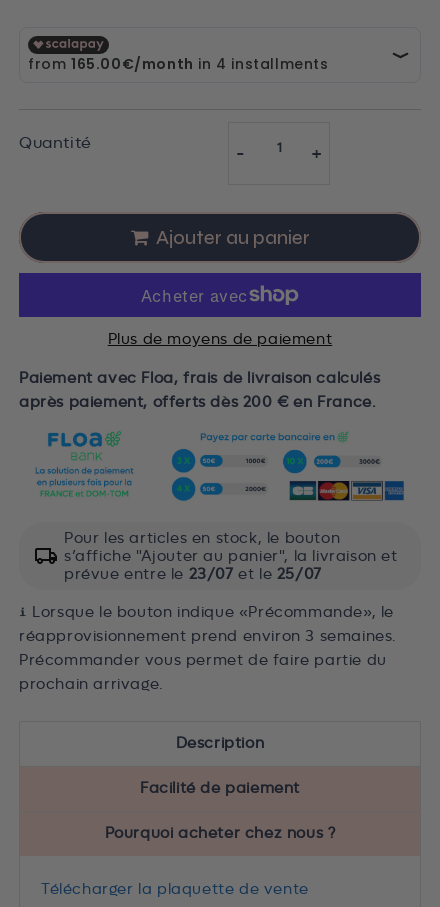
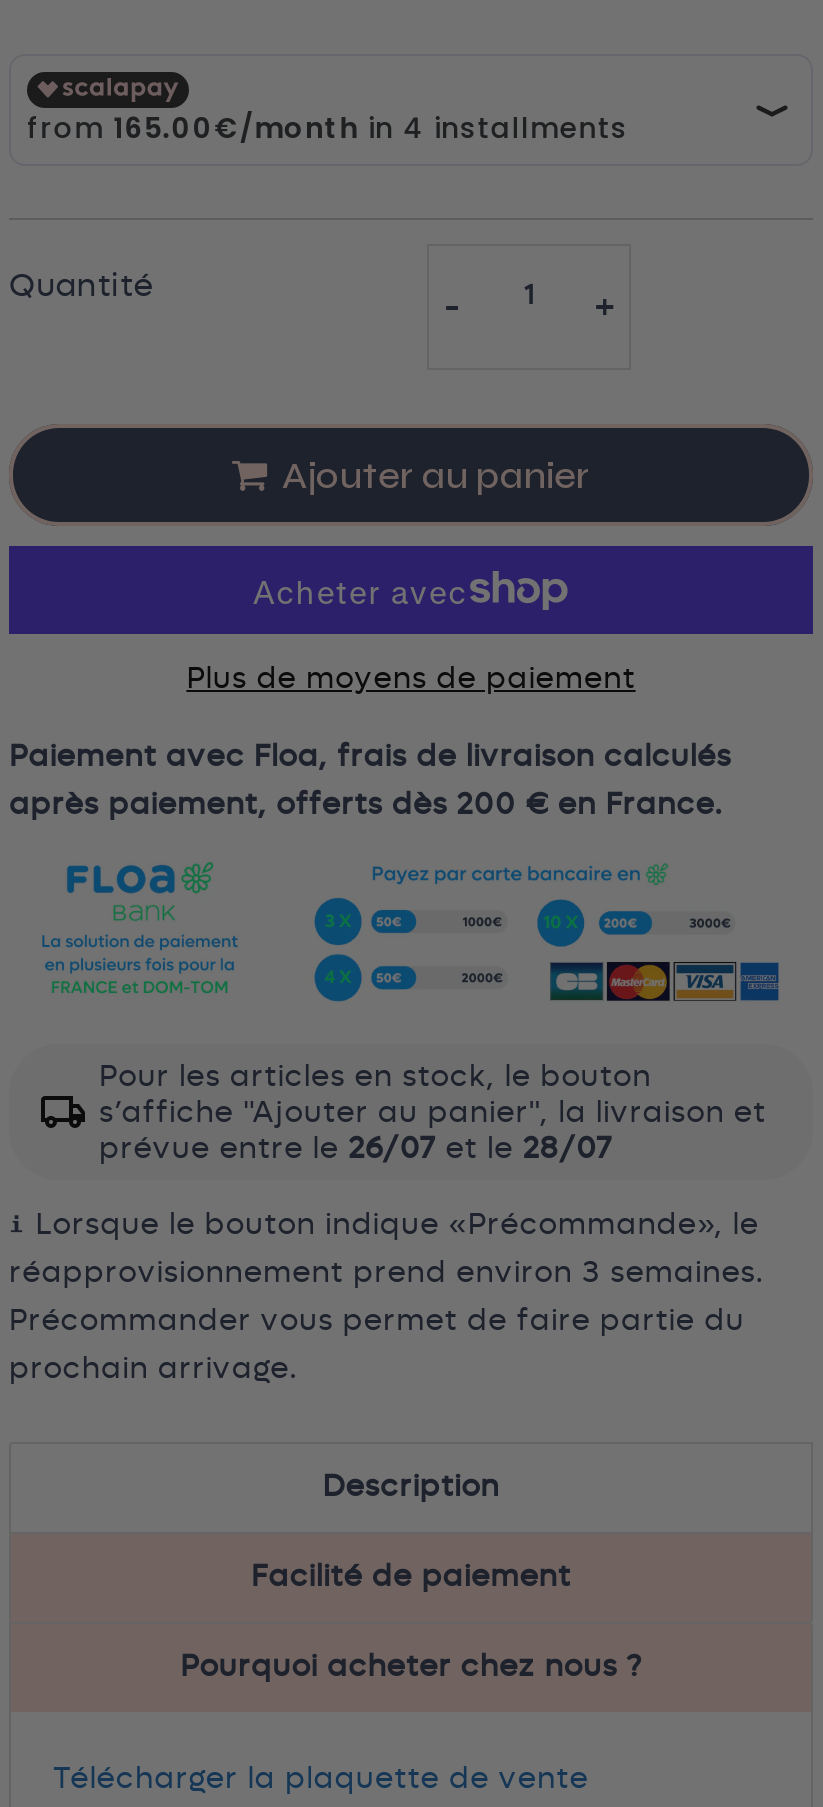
[64,565,322,583] prévue entre le 23/07 et le 25/07 -> [99,1129,613,1165] prévue entre le 26/07 et le 28/07

